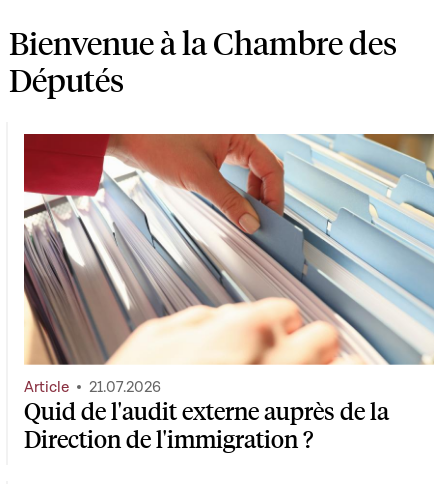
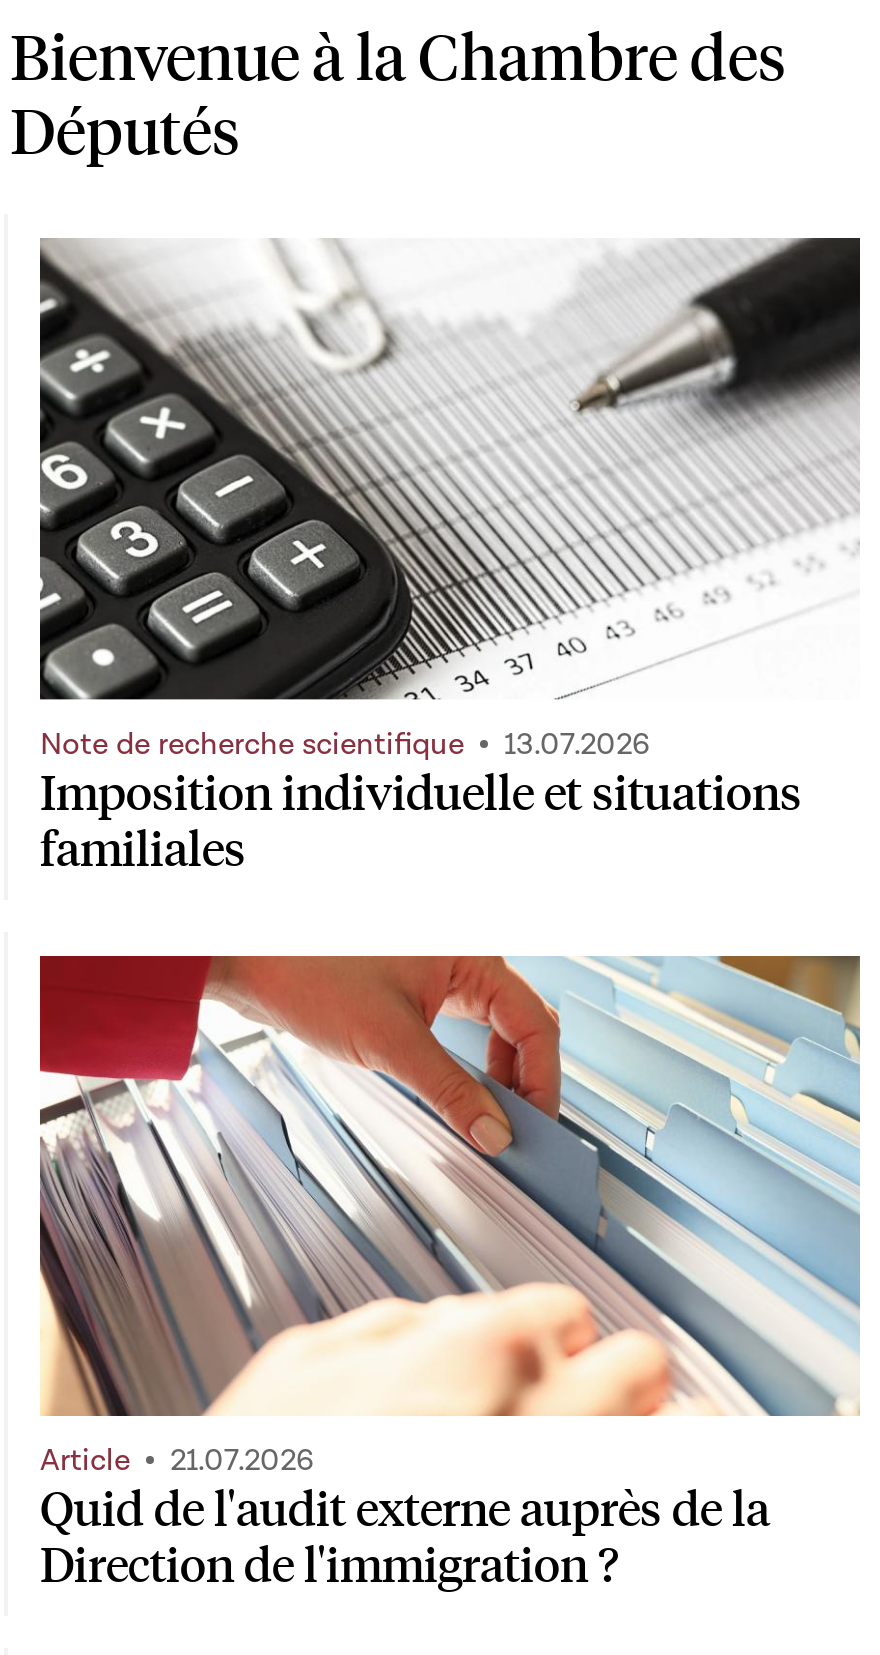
none -> [38,238,862,763] [image] | Note de recherche scientifique | 13.07.2026
none -> [40,759,802,879] Imposition individuelle et situations | familiales

